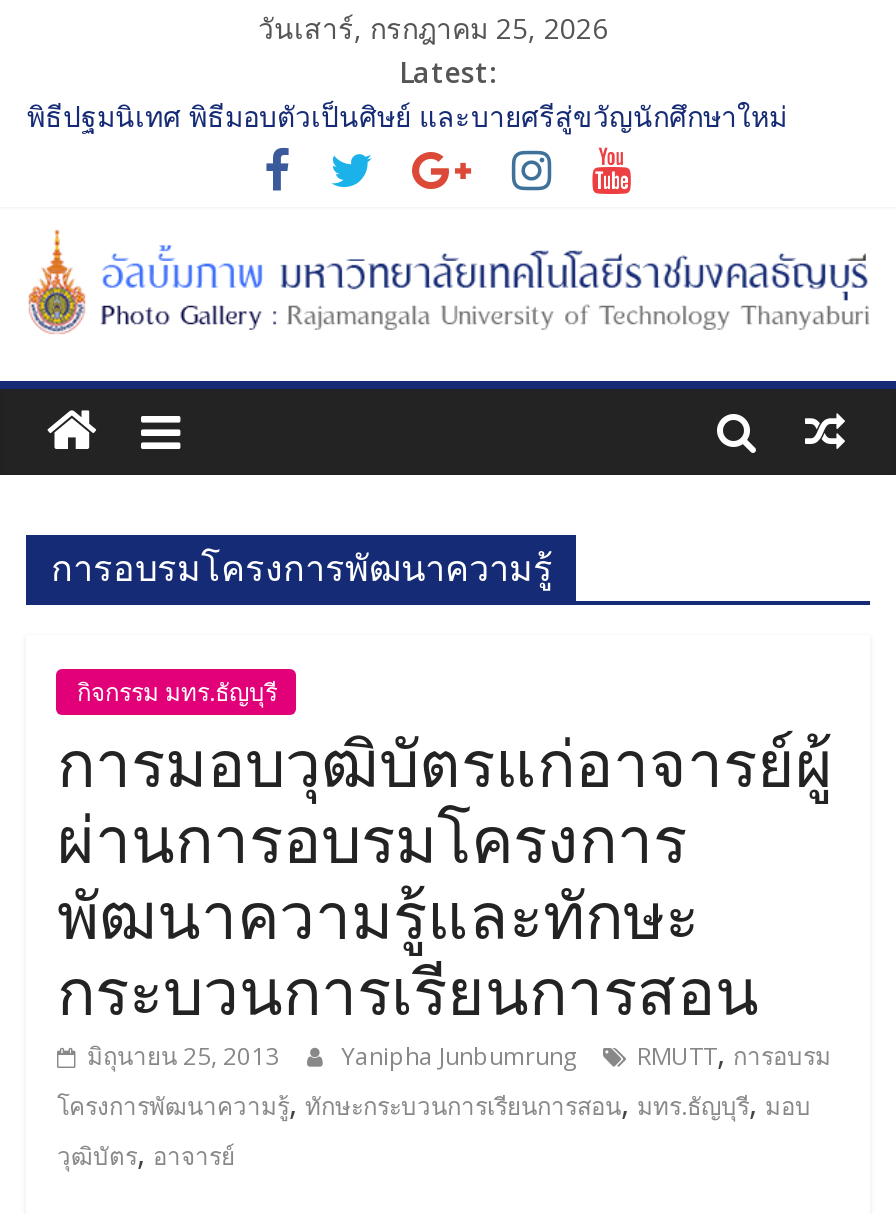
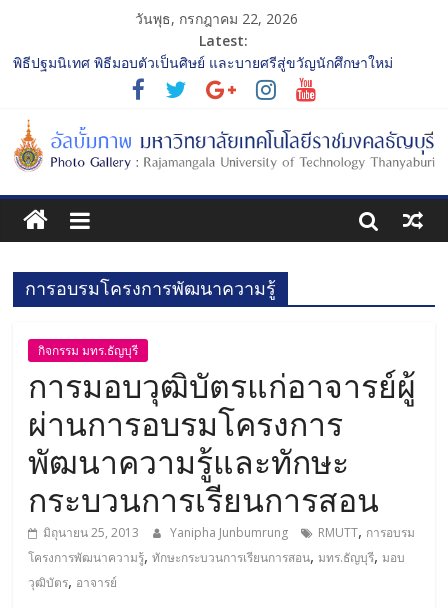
[258,9,608,47] วันเสาร์, กรกฎาคม 25, 2026 -> [135,9,298,28] วันพุธ, กรกฎาคม 22, 2026

